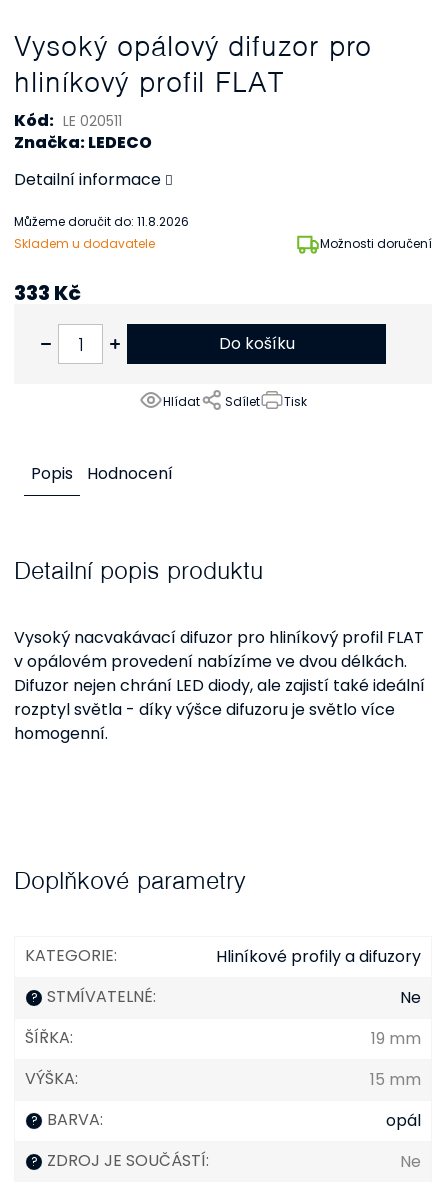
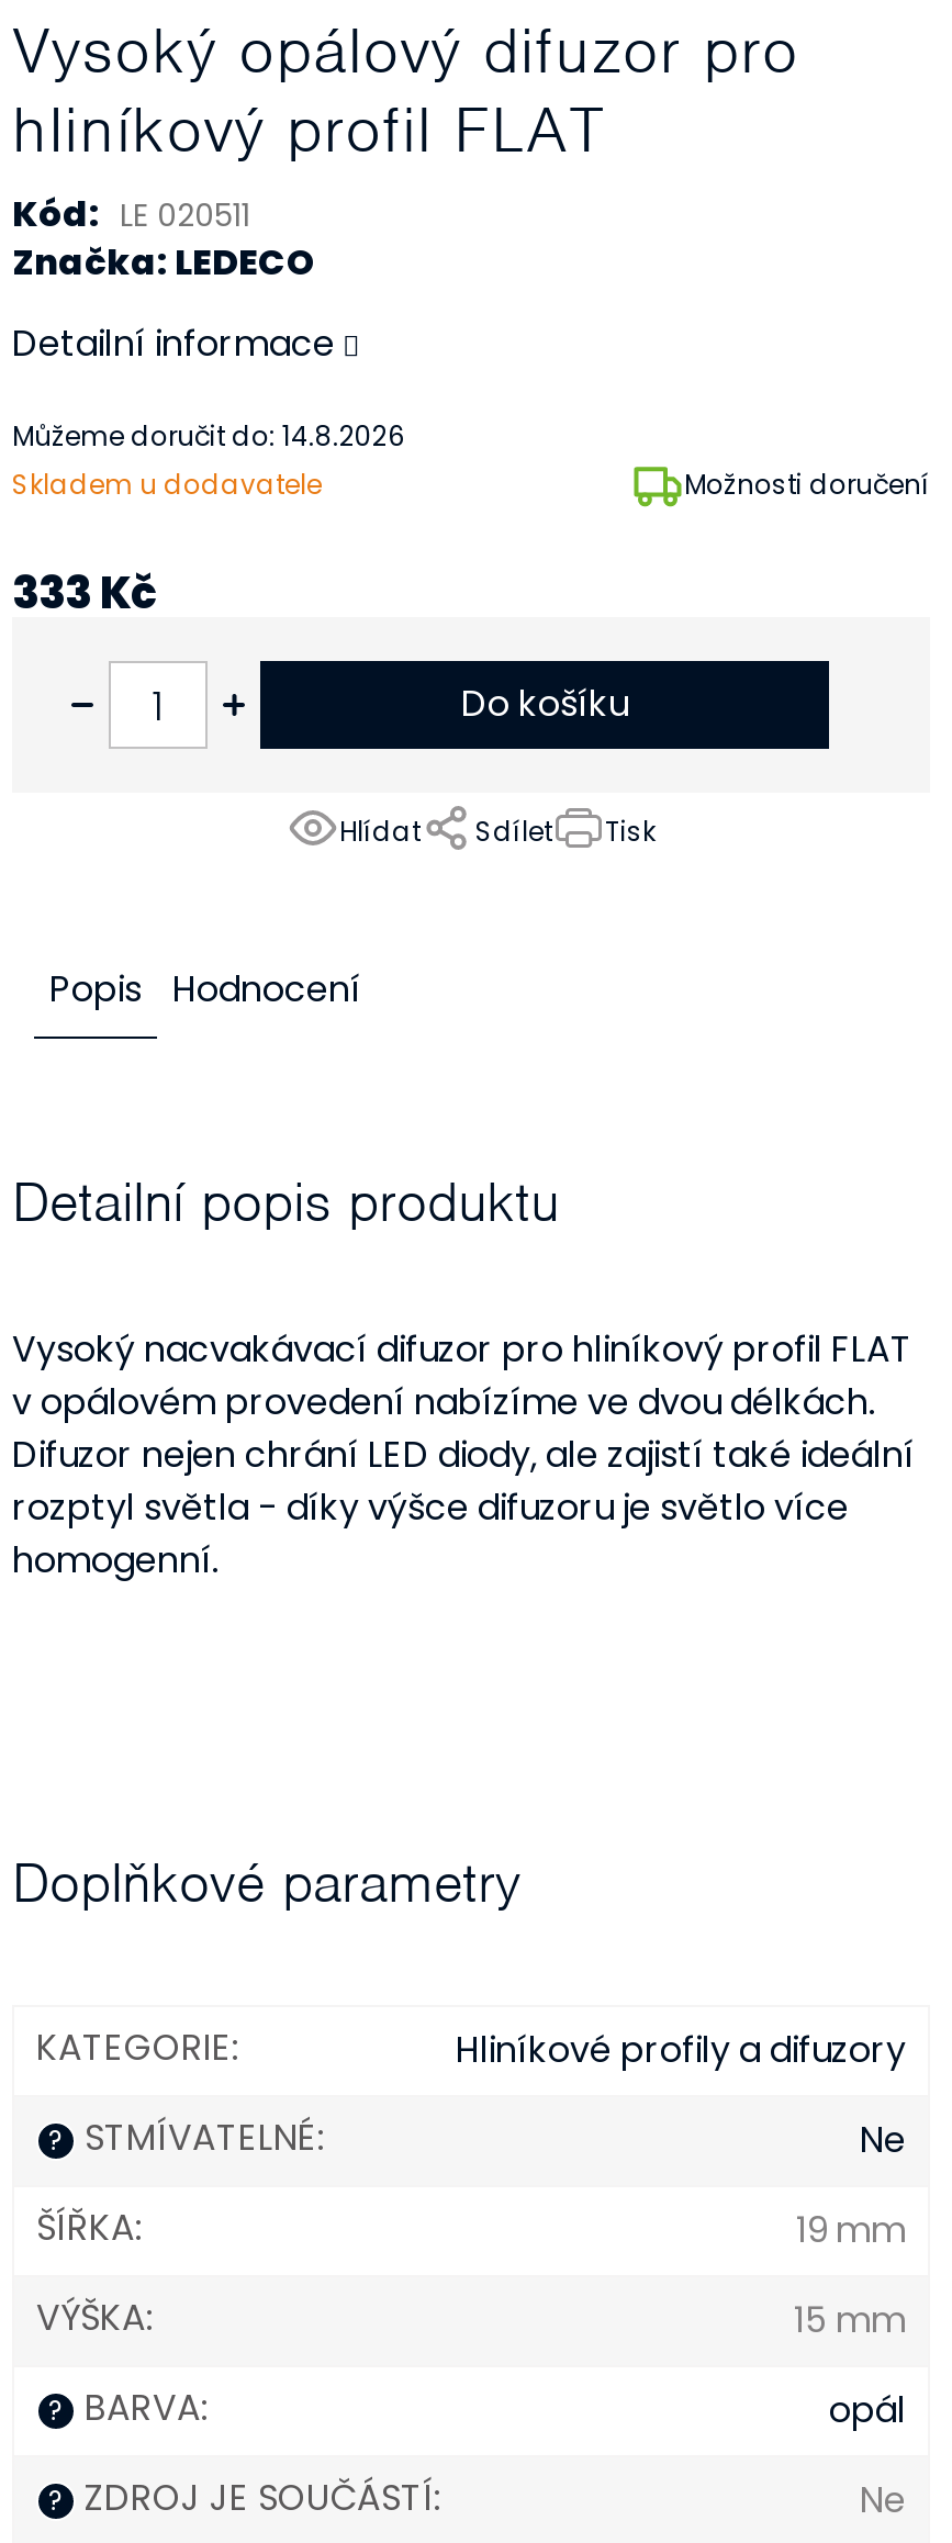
[14,213,189,230] Můžeme doručit do: 11.8.2026 -> [12,417,405,455] Můžeme doručit do: 14.8.2026

